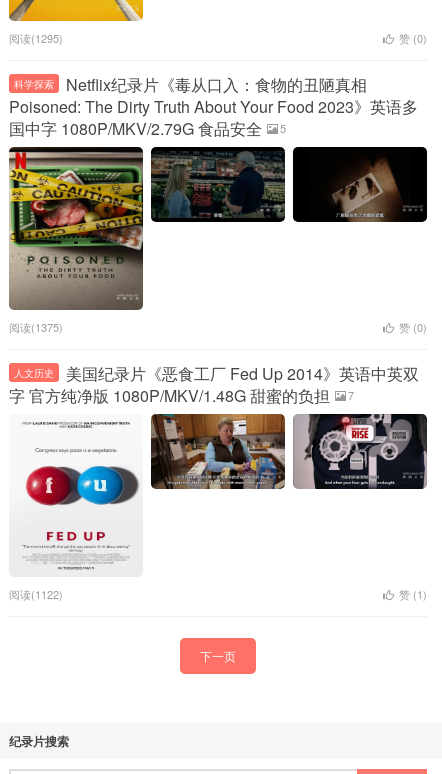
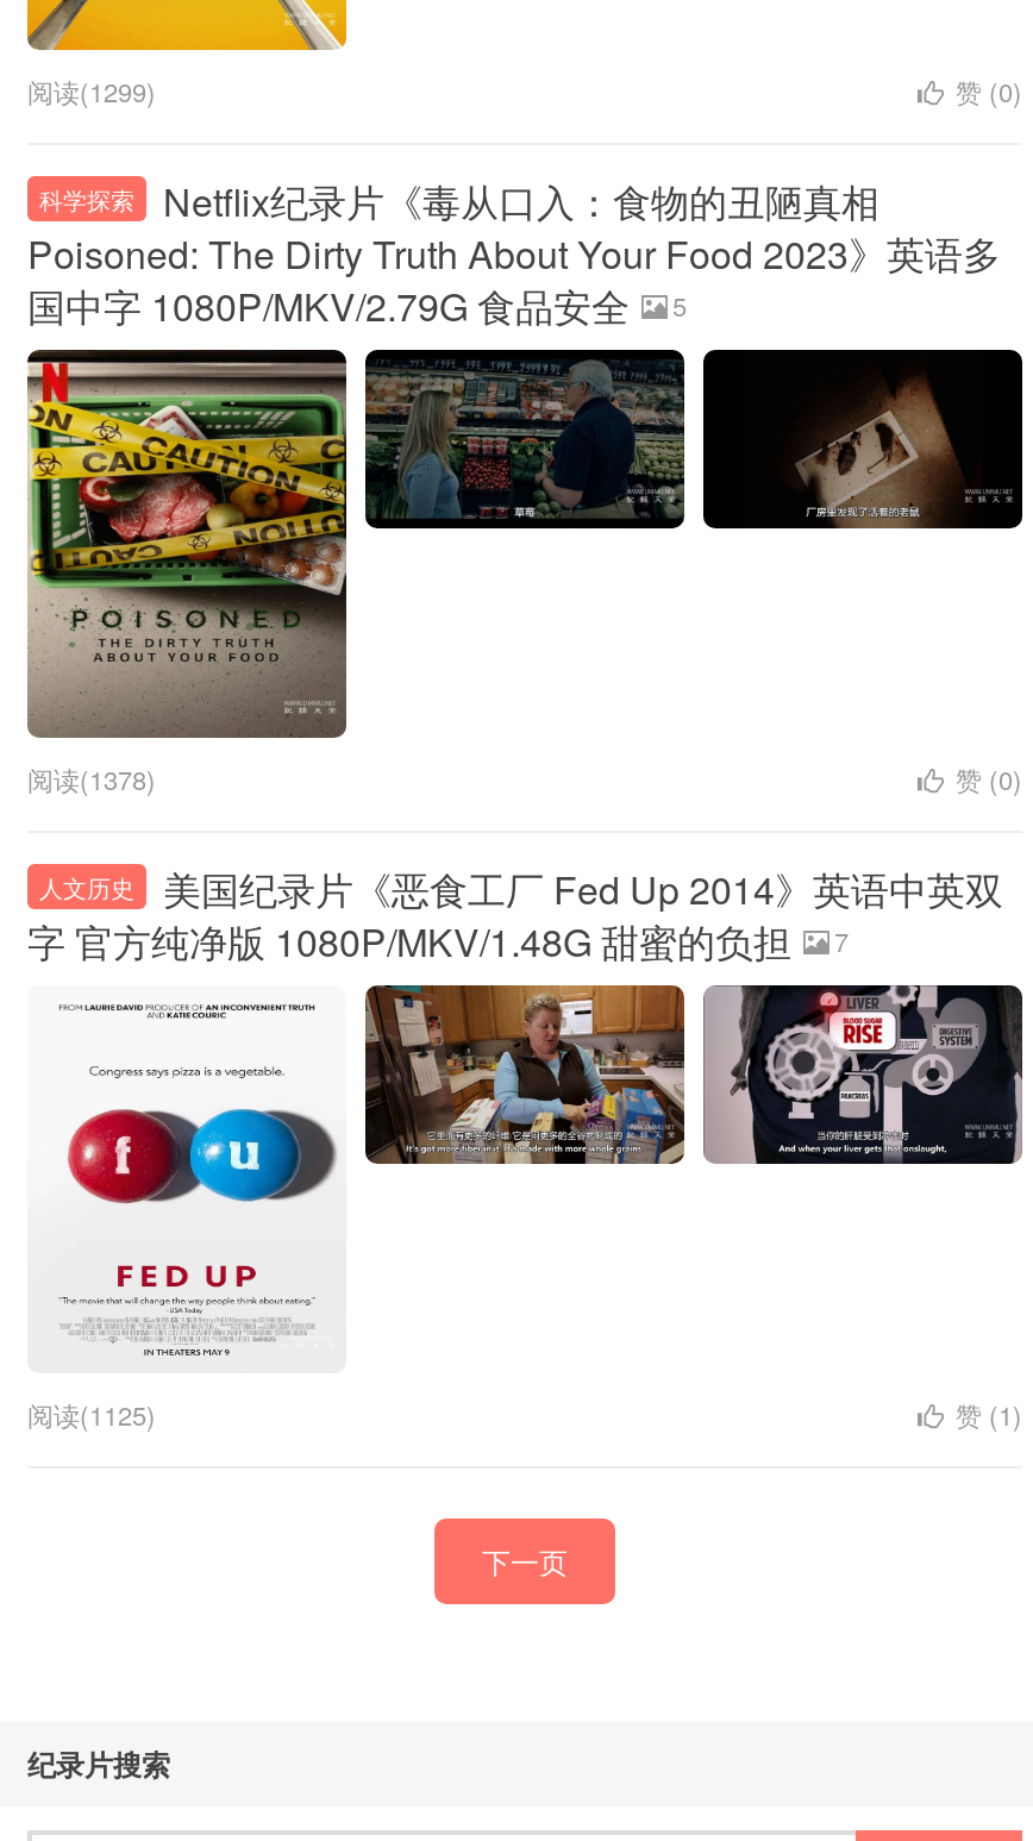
[9,30,63,46] 阅读(1295) -> [27,71,156,109] 阅读(1299)
[9,319,63,335] 阅读(1375) -> [27,759,156,797] 阅读(1378)
[9,586,63,602] 阅读(1122) -> [27,1395,156,1433] 阅读(1125)

